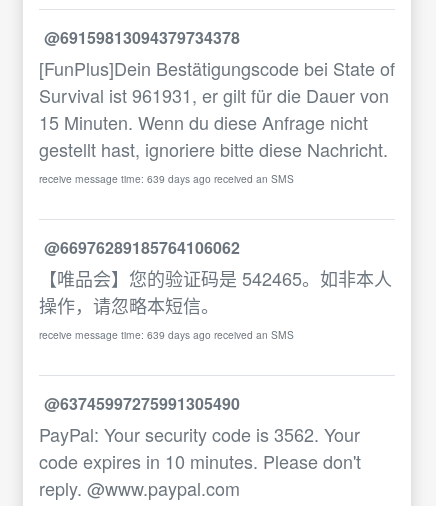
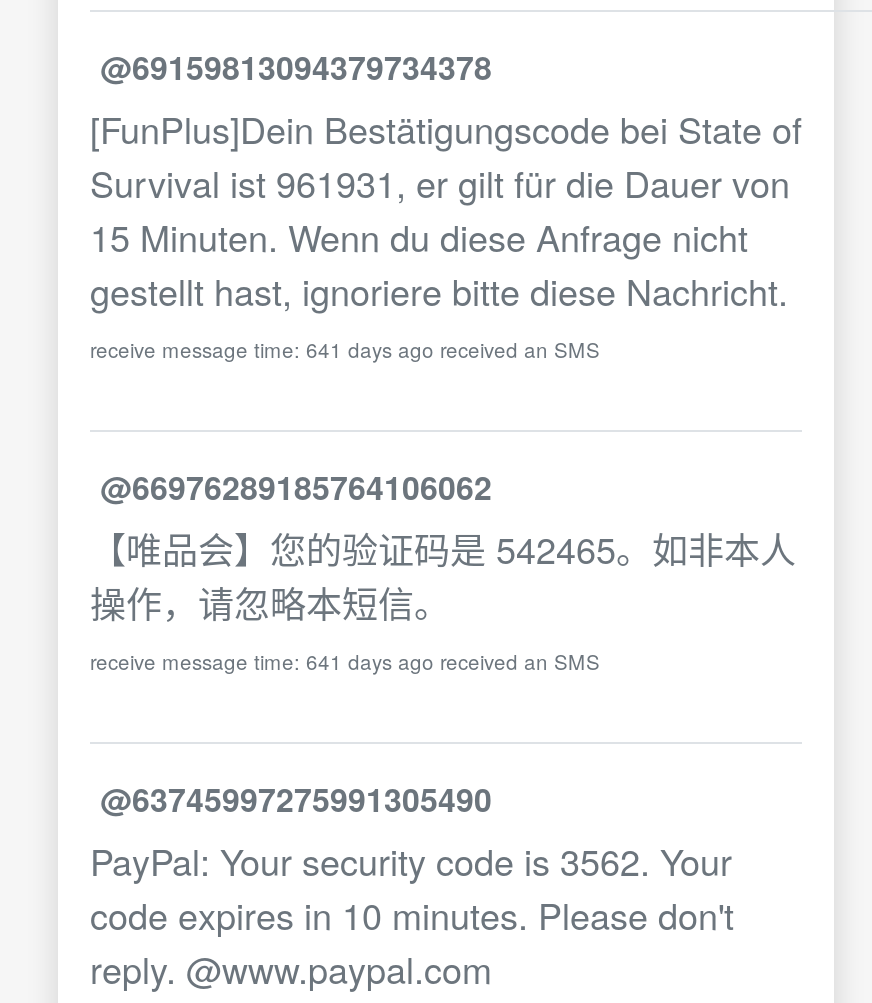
[39,171,294,186] receive message time: 639 days ago received an SMS -> [90,334,600,364] receive message time: 641 days ago received an SMS
[39,327,294,342] receive message time: 639 days ago received an SMS -> [90,646,600,676] receive message time: 641 days ago received an SMS

